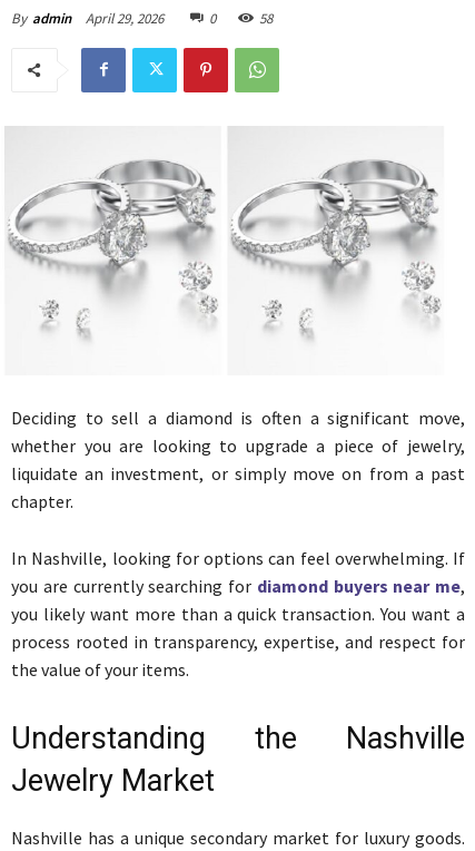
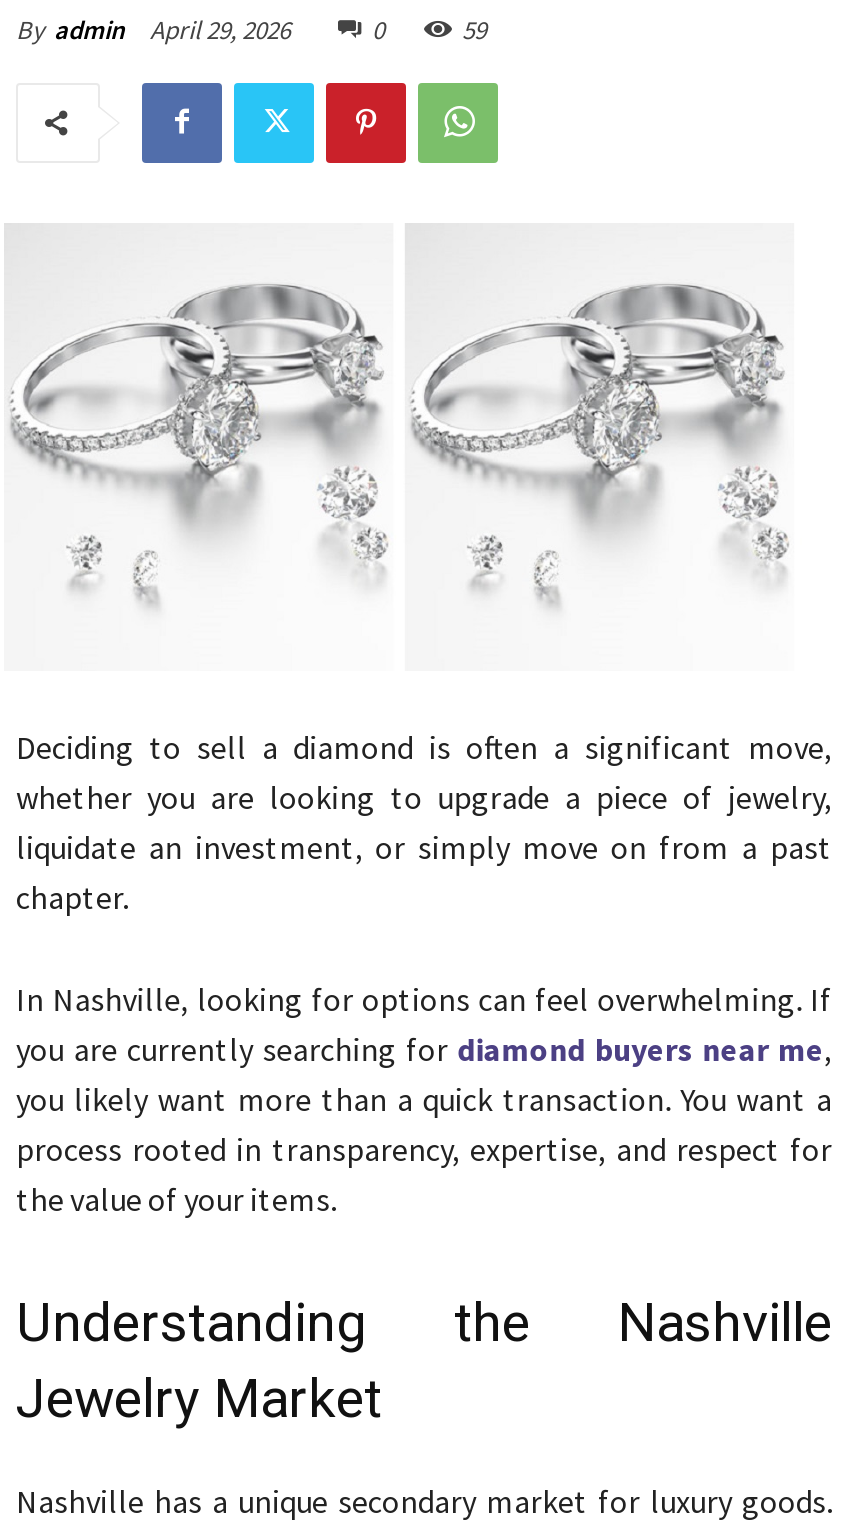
[259,8,273,27] 58 -> [462,12,486,46] 59

